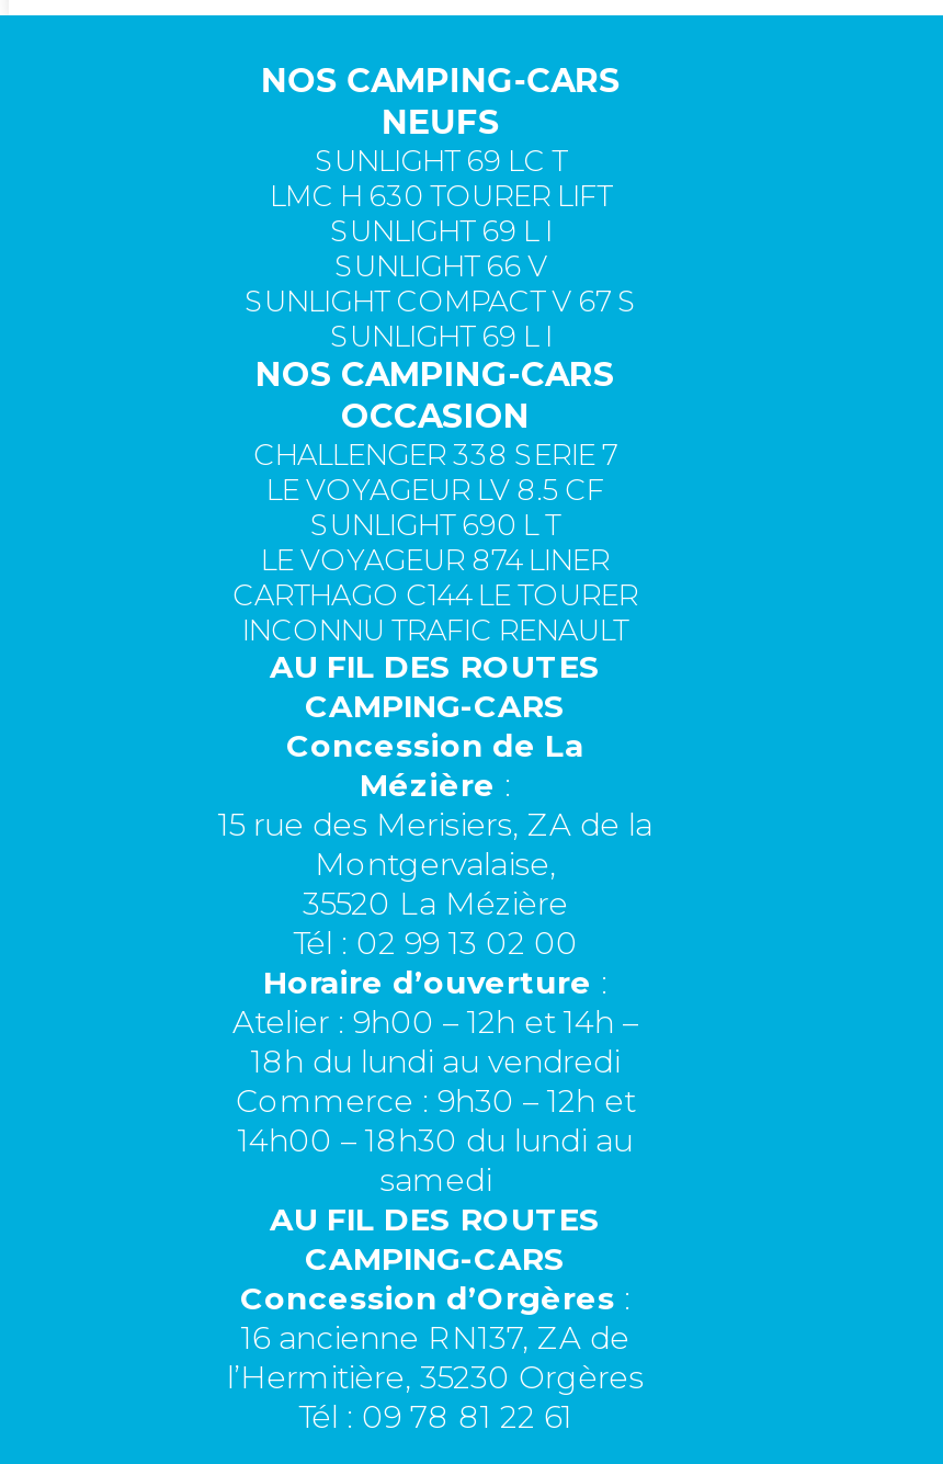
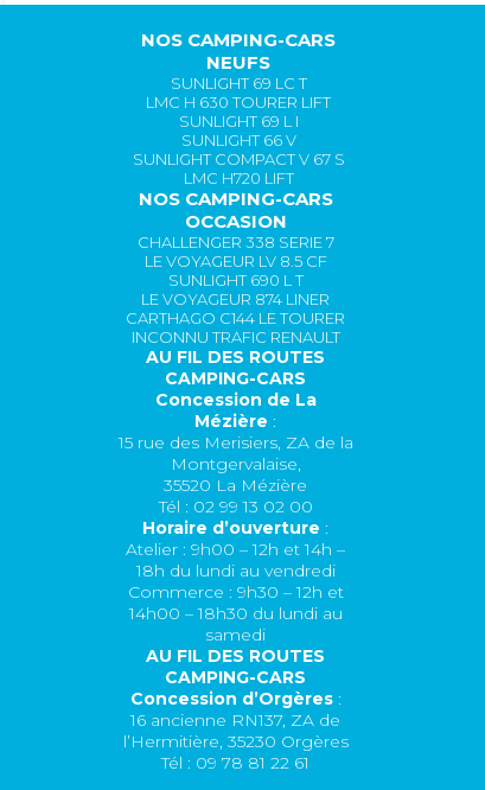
[330,318,552,353] SUNLIGHT 69 L I -> [183,168,294,187] LMC H720 LIFT

